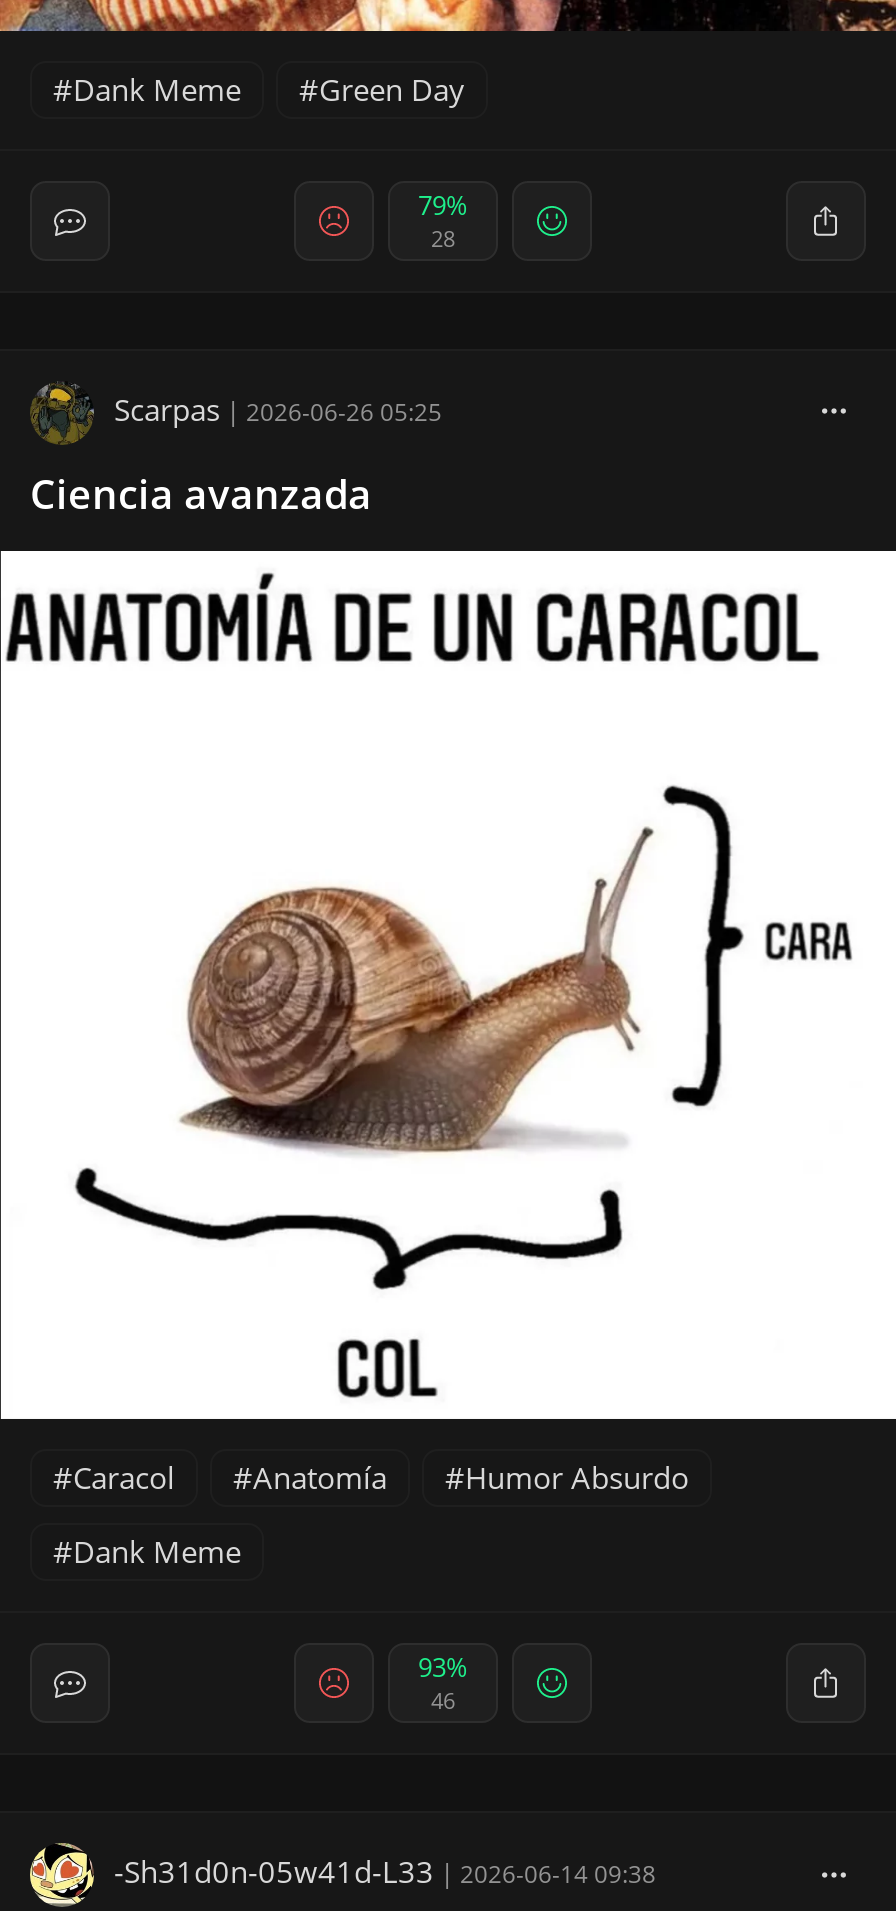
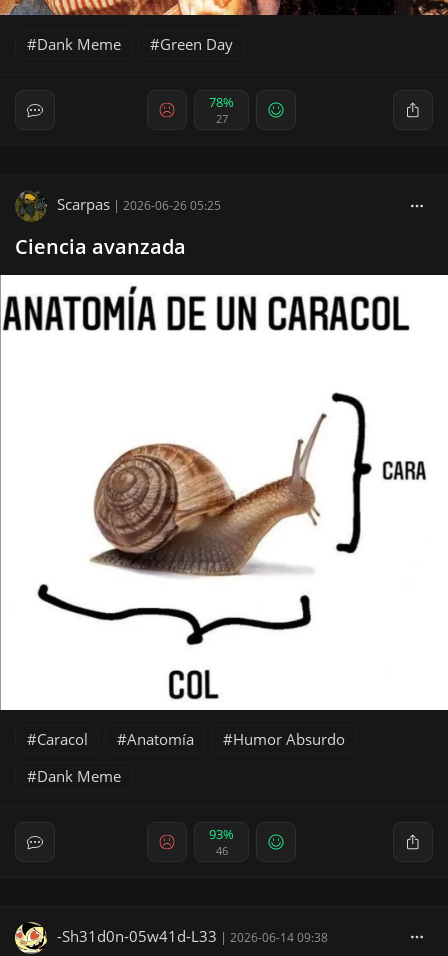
[418,186,468,222] 79% -> [209,93,234,111] 78%
[431,222,455,252] 28 -> [215,111,227,126] 27

